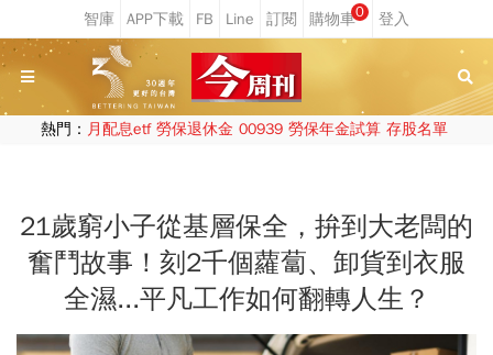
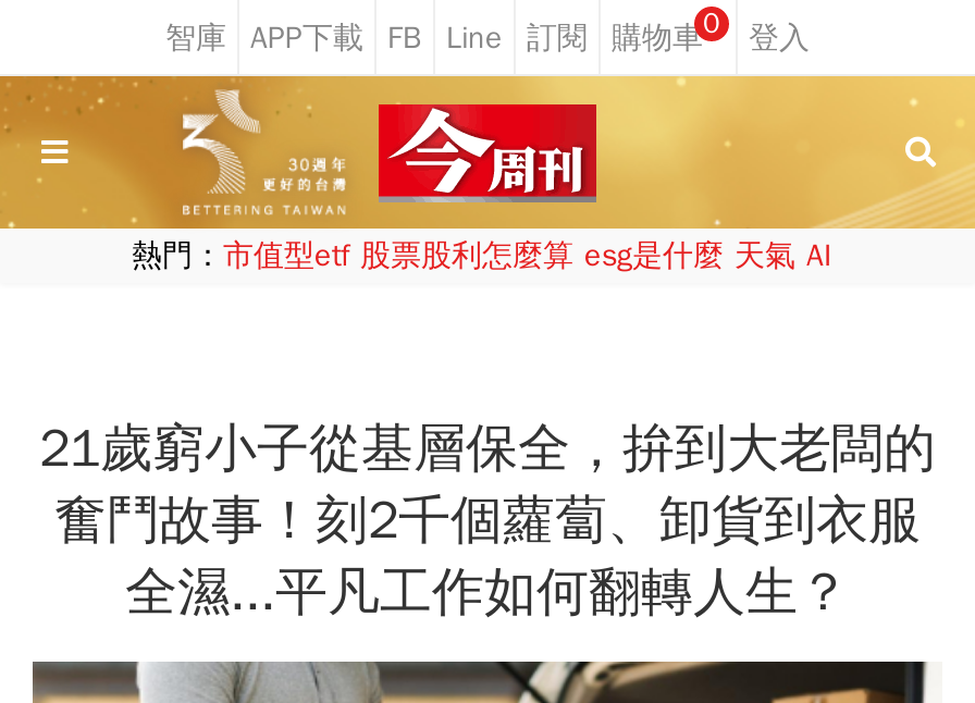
[40,120,447,138] 熱門：月配息etf 勞保退休金 00939 勞保年金試算 存股名單 -> [132,237,832,274] 熱門：市值型etf 股票股利怎麼算 esg是什麼 天氣 AI

